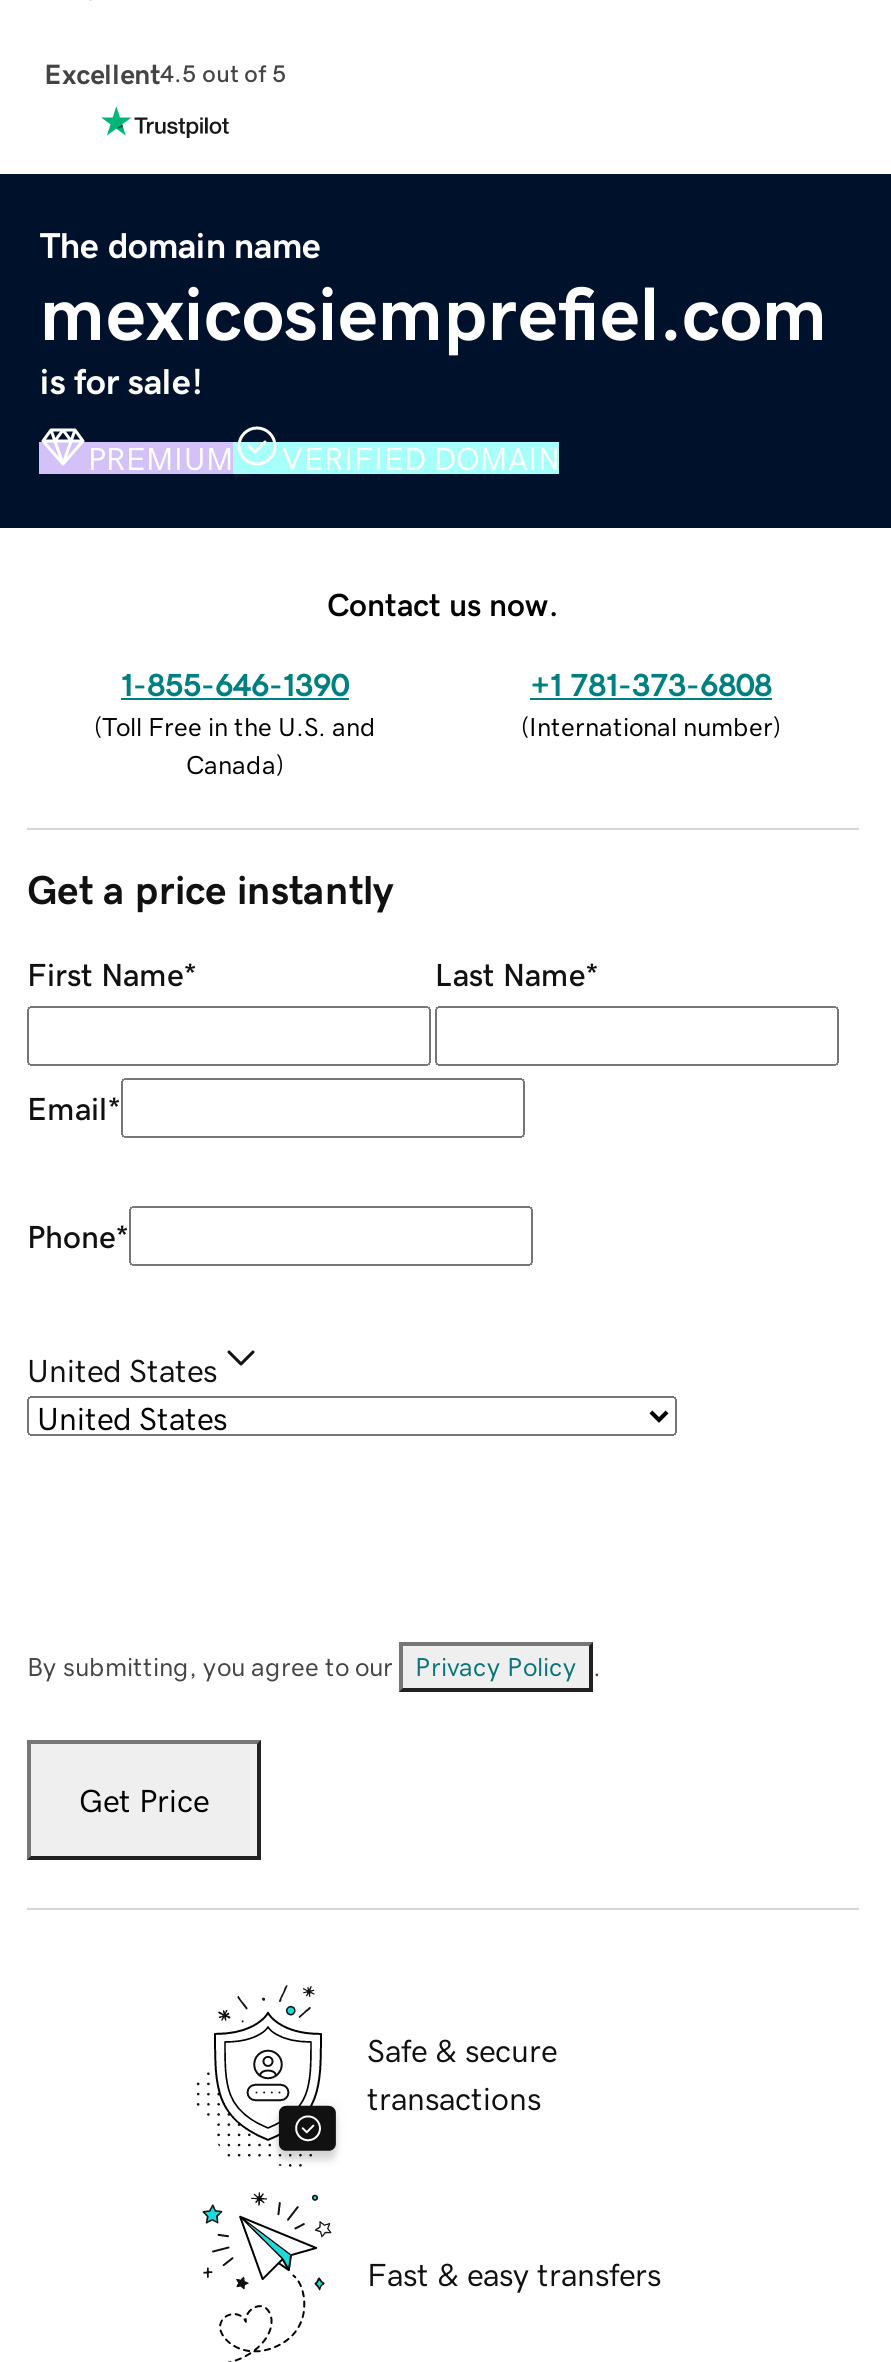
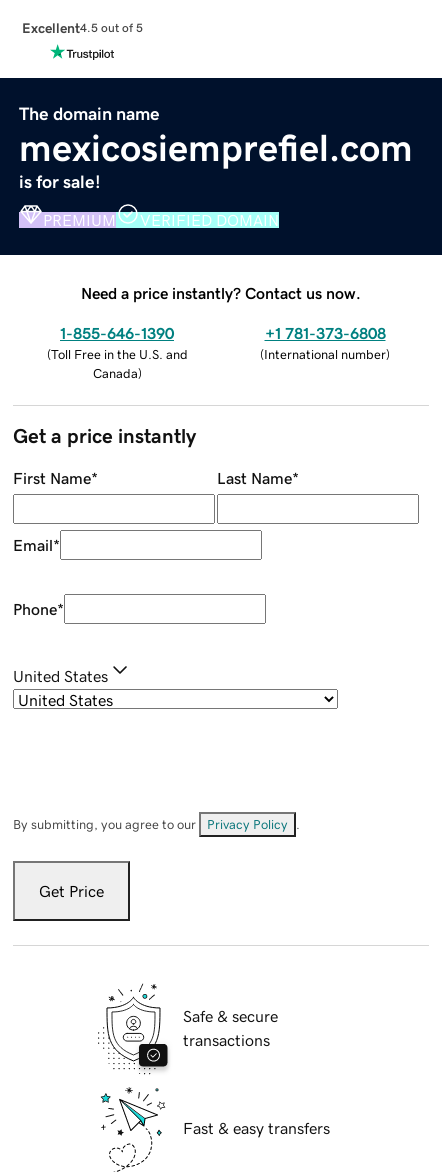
[327,587,559,619] Contact us now. -> [81,285,361,301] Need a price instantly? Contact us now.

